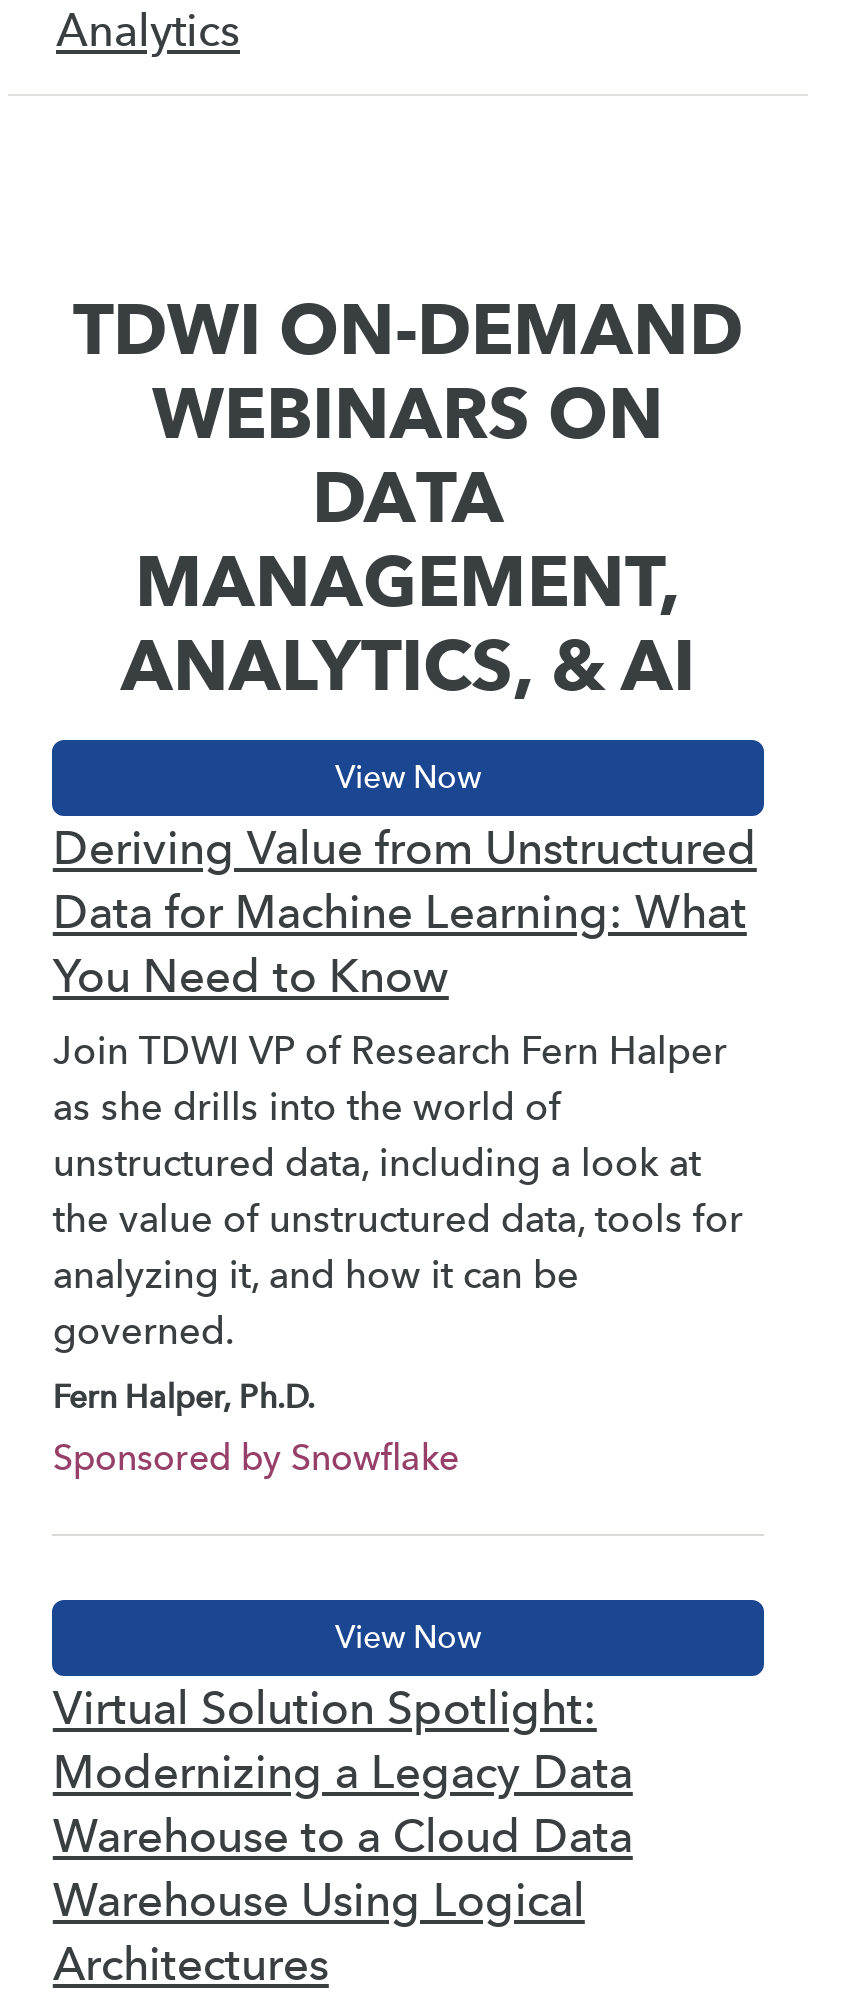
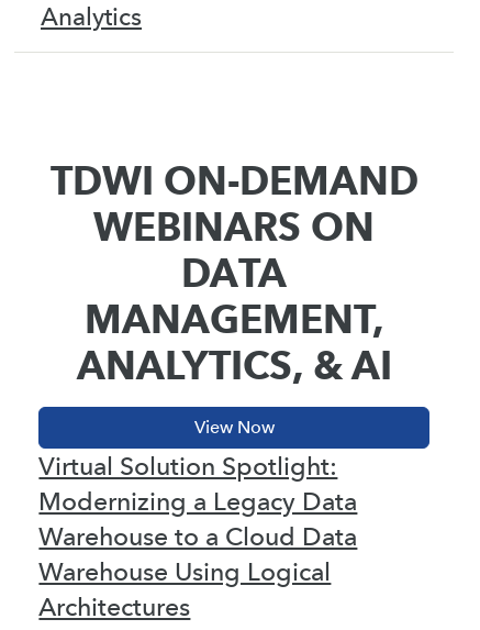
[53,819,757,1480] Deriving Value from Unstructured | Data for Machine Learning: What | You Need to Know | Join TDWI VP of Research Fern Halper | as she drills into the world of | unstructured data, including a look at | the value of unstructured data, tools for | analyzing it, and how it can be | governed. | Fern Halper, Ph.D. | Sponsored by Snowflake -> none

